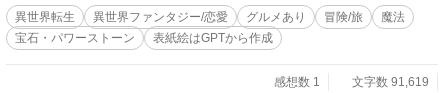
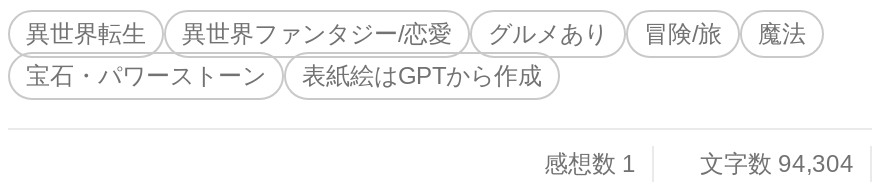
[352,75,429,89] 文字数 91,619 -> [700,150,854,178] 文字数 94,304

